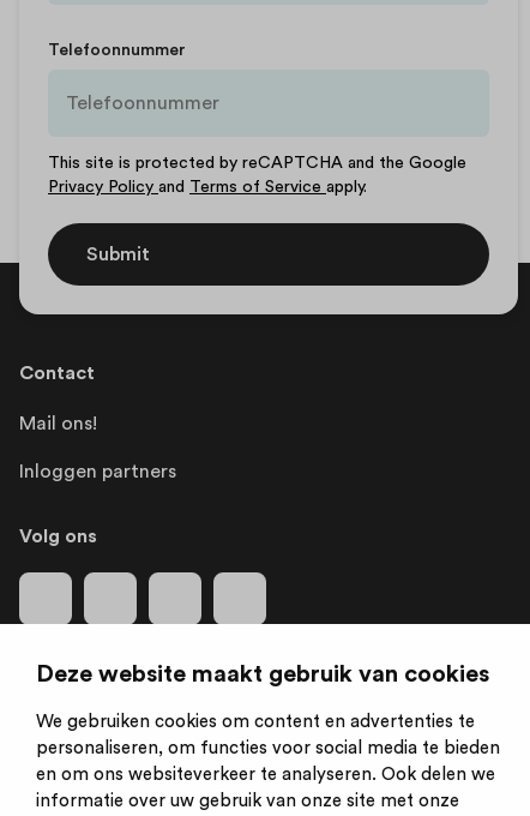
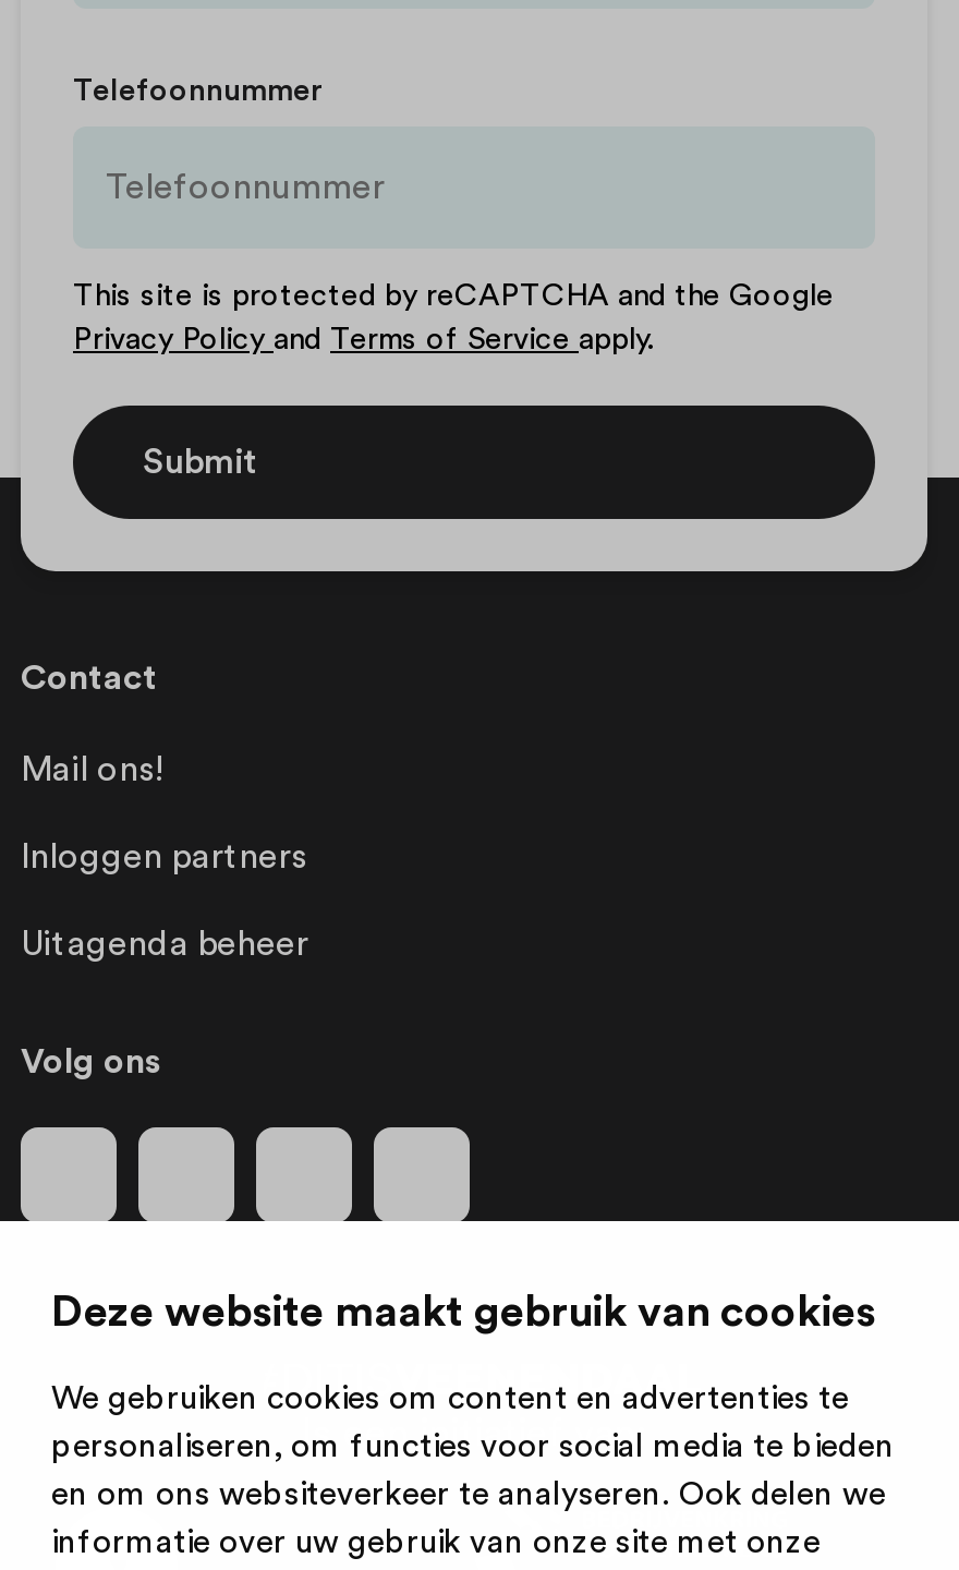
none -> [21,926,308,961] Uitagenda beheer

